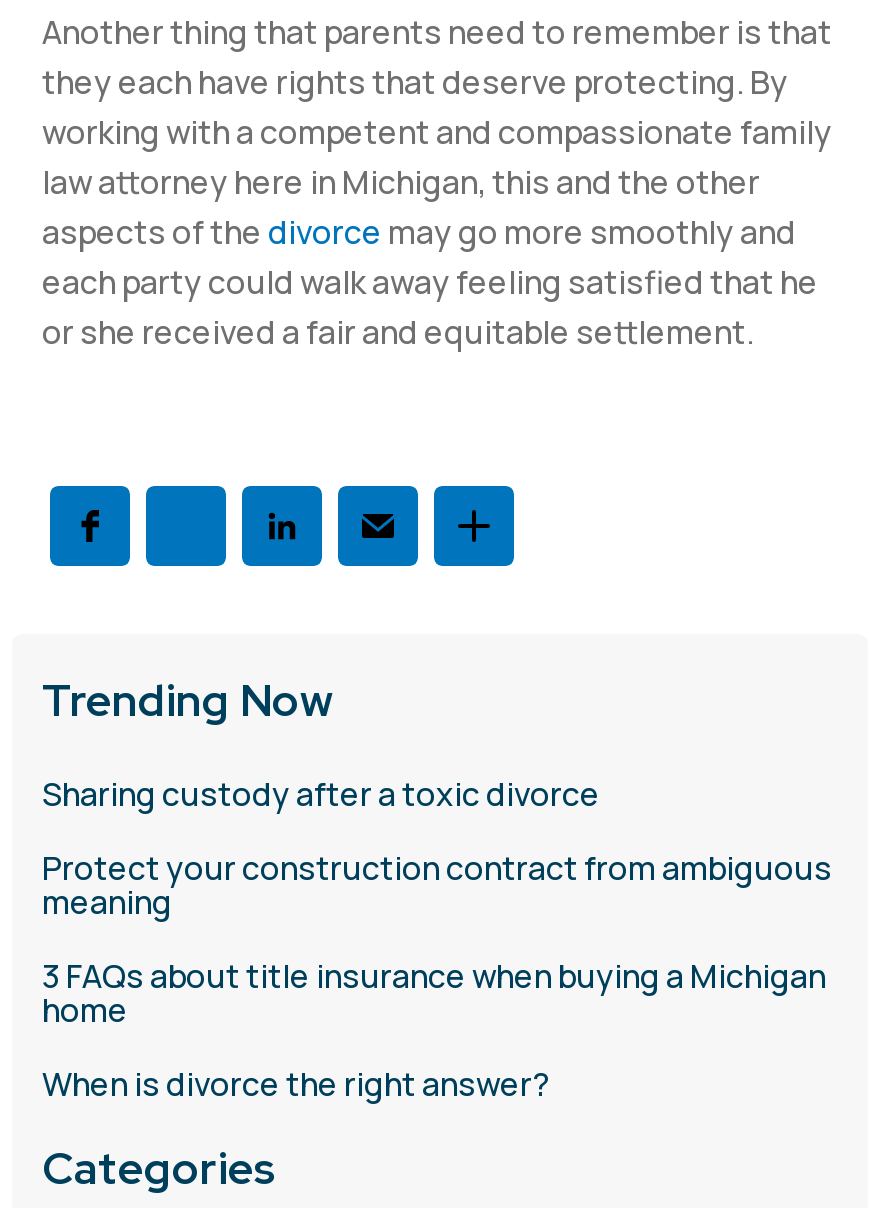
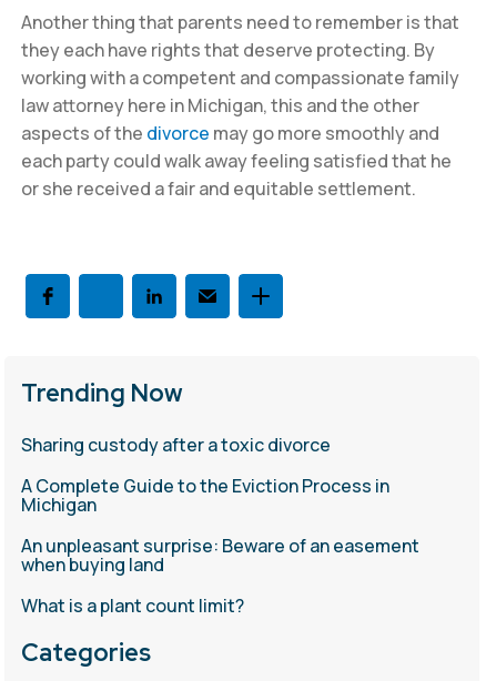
[42,846,832,924] Protect your construction contract from ambiguous | meaning -> [21,473,389,517] A Complete Guide to the Eviction Process in | Michigan
[42,954,826,1032] 3 FAQs about title insurance when buying a Michigan | home -> [21,533,419,577] An unpleasant surprise: Beware of an easement | when buying land
[42,1062,548,1106] When is divorce the right answer? -> [21,593,244,618] What is a plant count limit?

